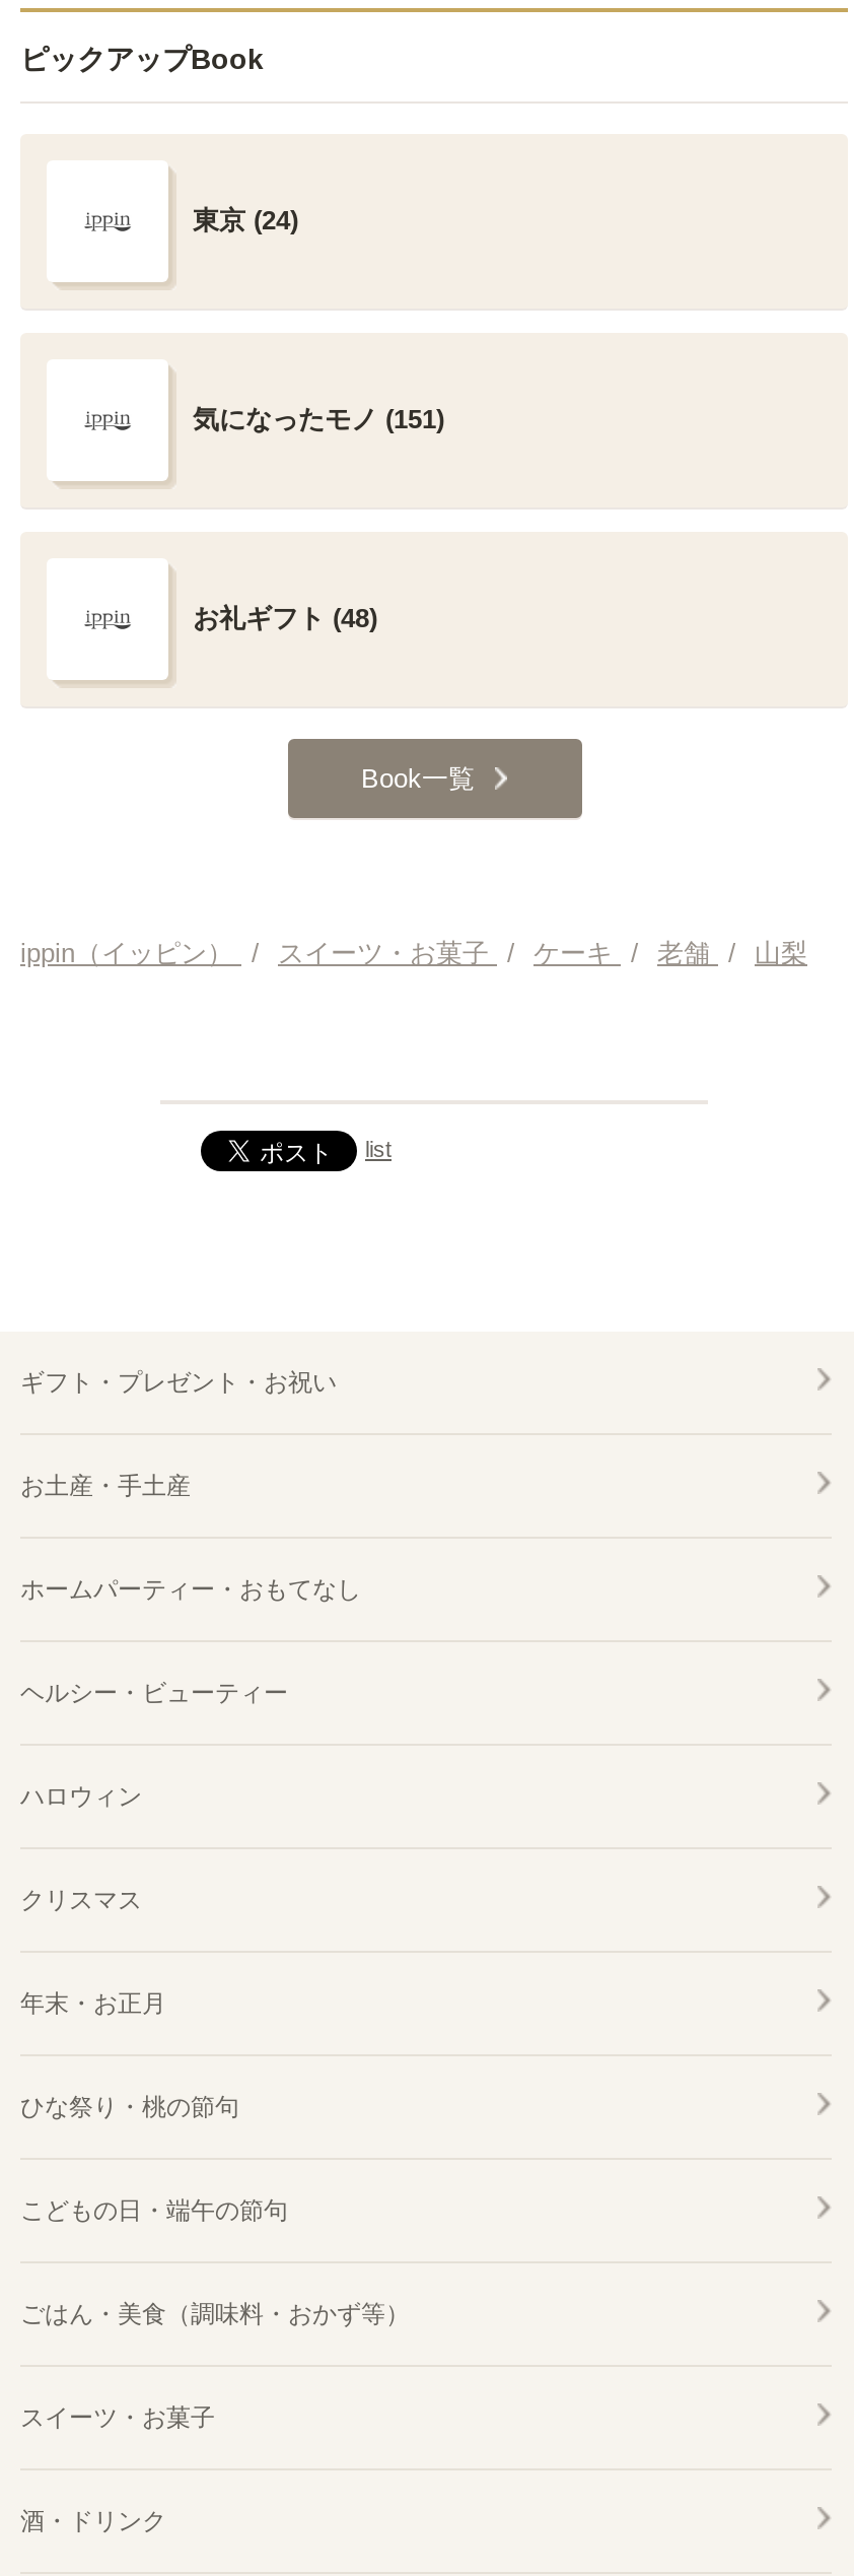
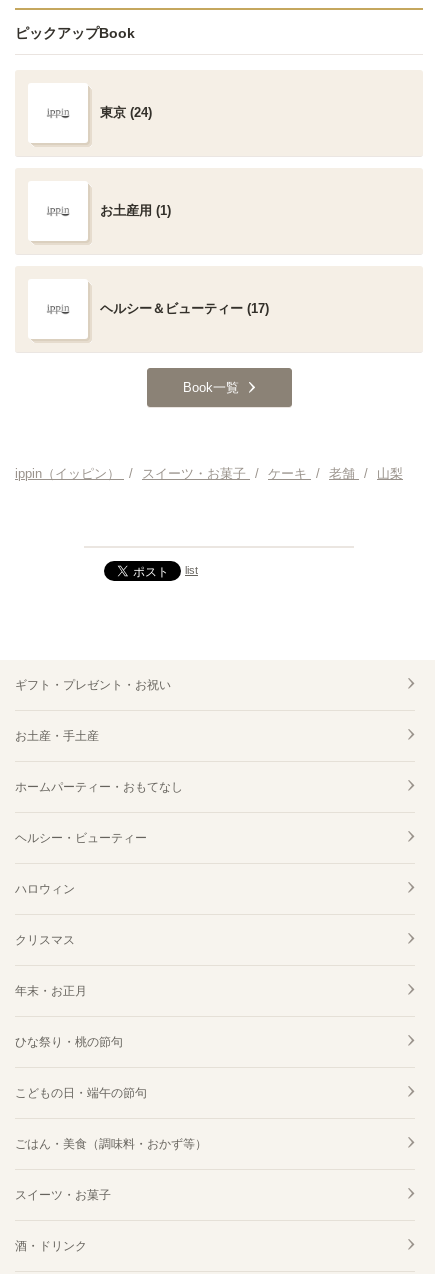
[193,404,444,434] 気になったモノ (151) -> [100,203,171,218] お土産用 (1)
[193,603,377,633] お礼ギフト (48) -> [100,301,269,316] ヘルシー＆ビューティー (17)

